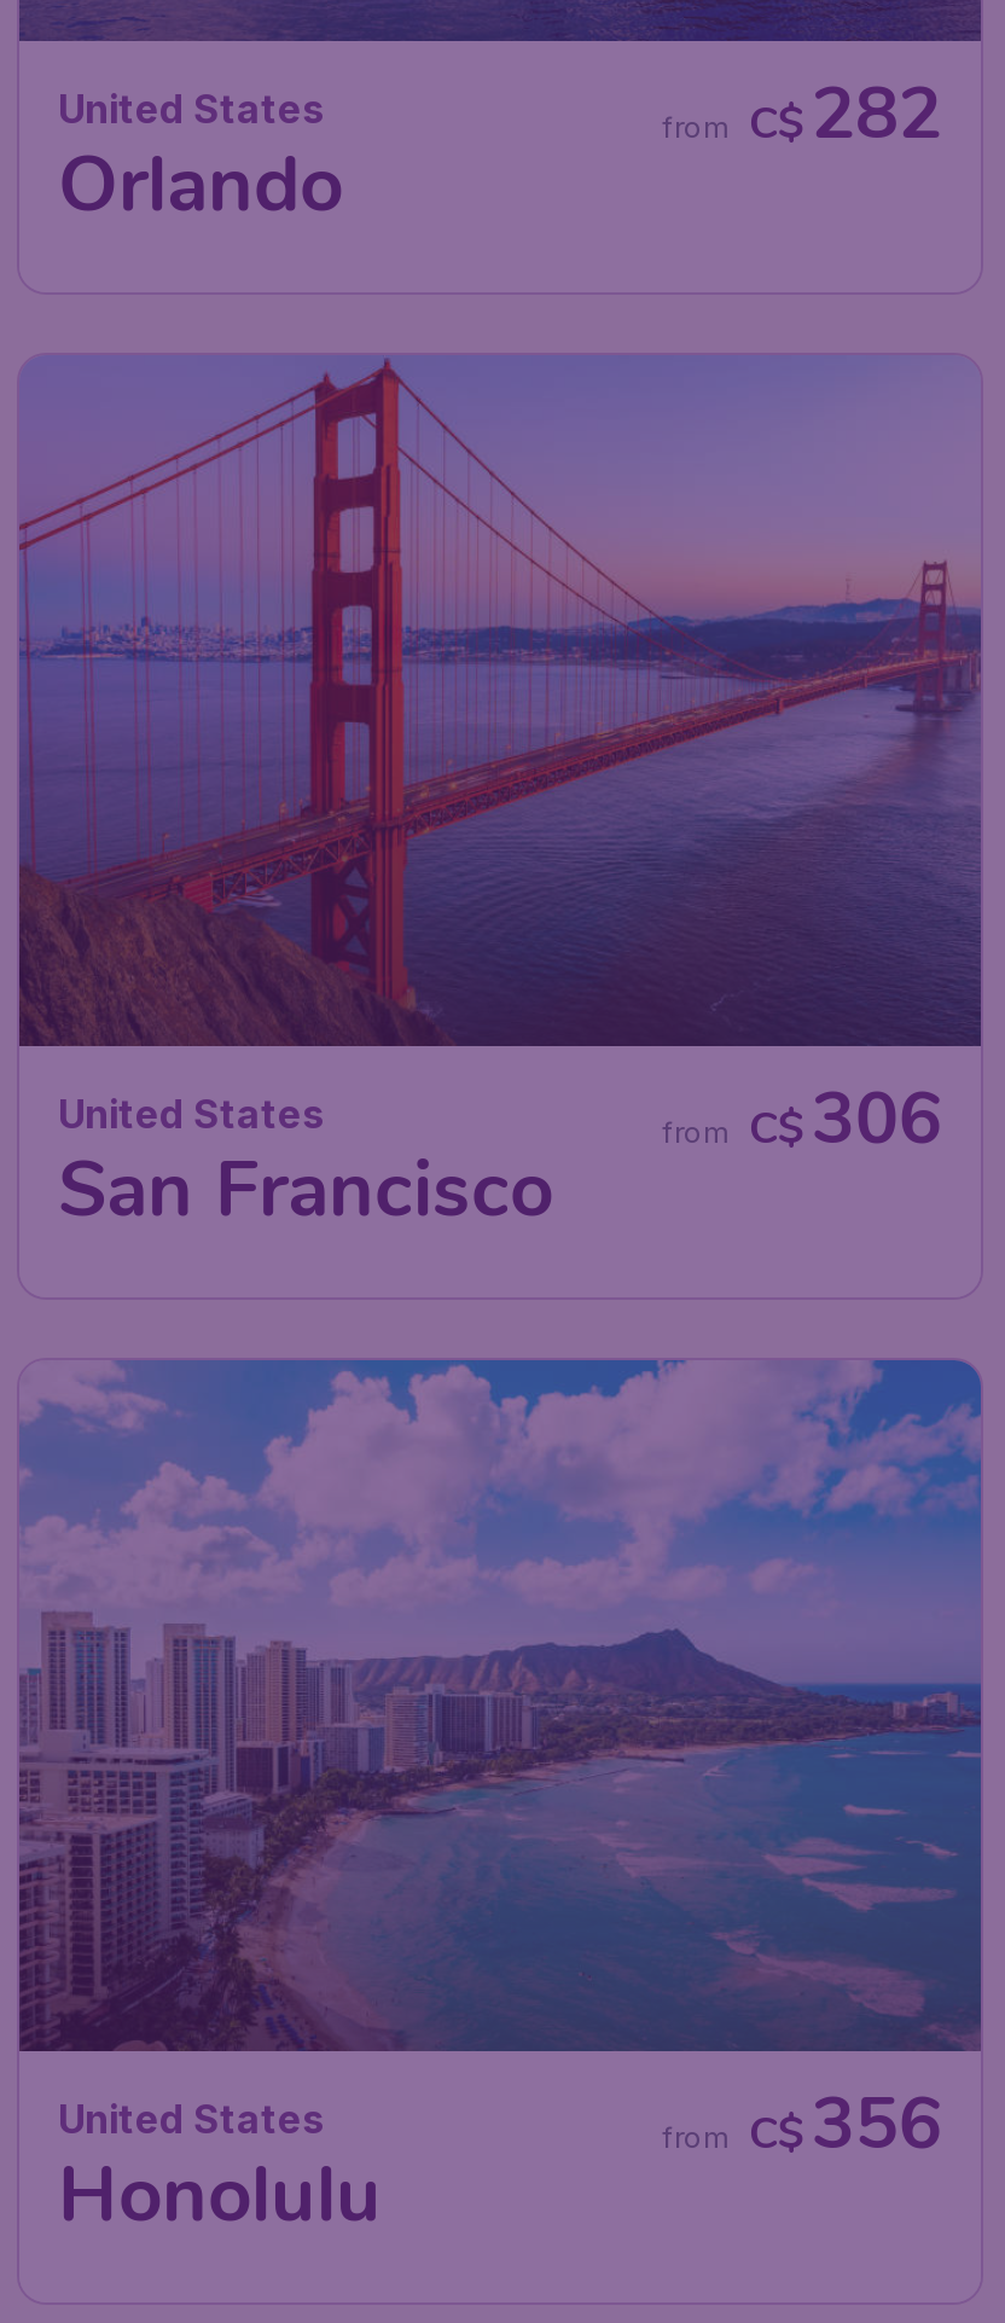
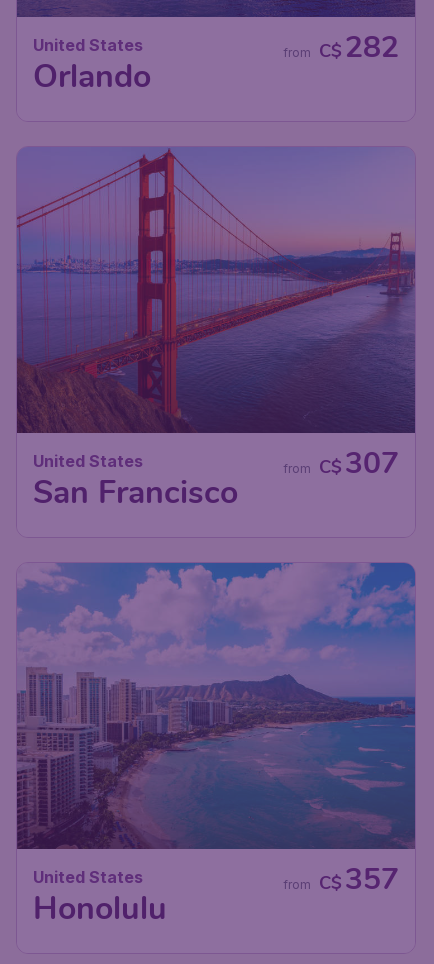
[662,1070,942,1169] from C$ 306 -> [283,443,399,484] from C$ 307
[662,2075,942,2174] from C$ 356 -> [283,859,399,900] from C$ 357

